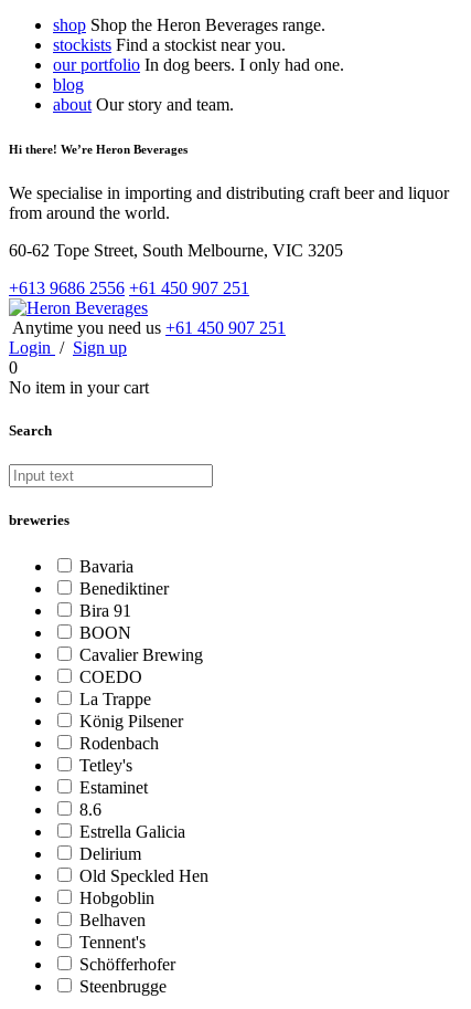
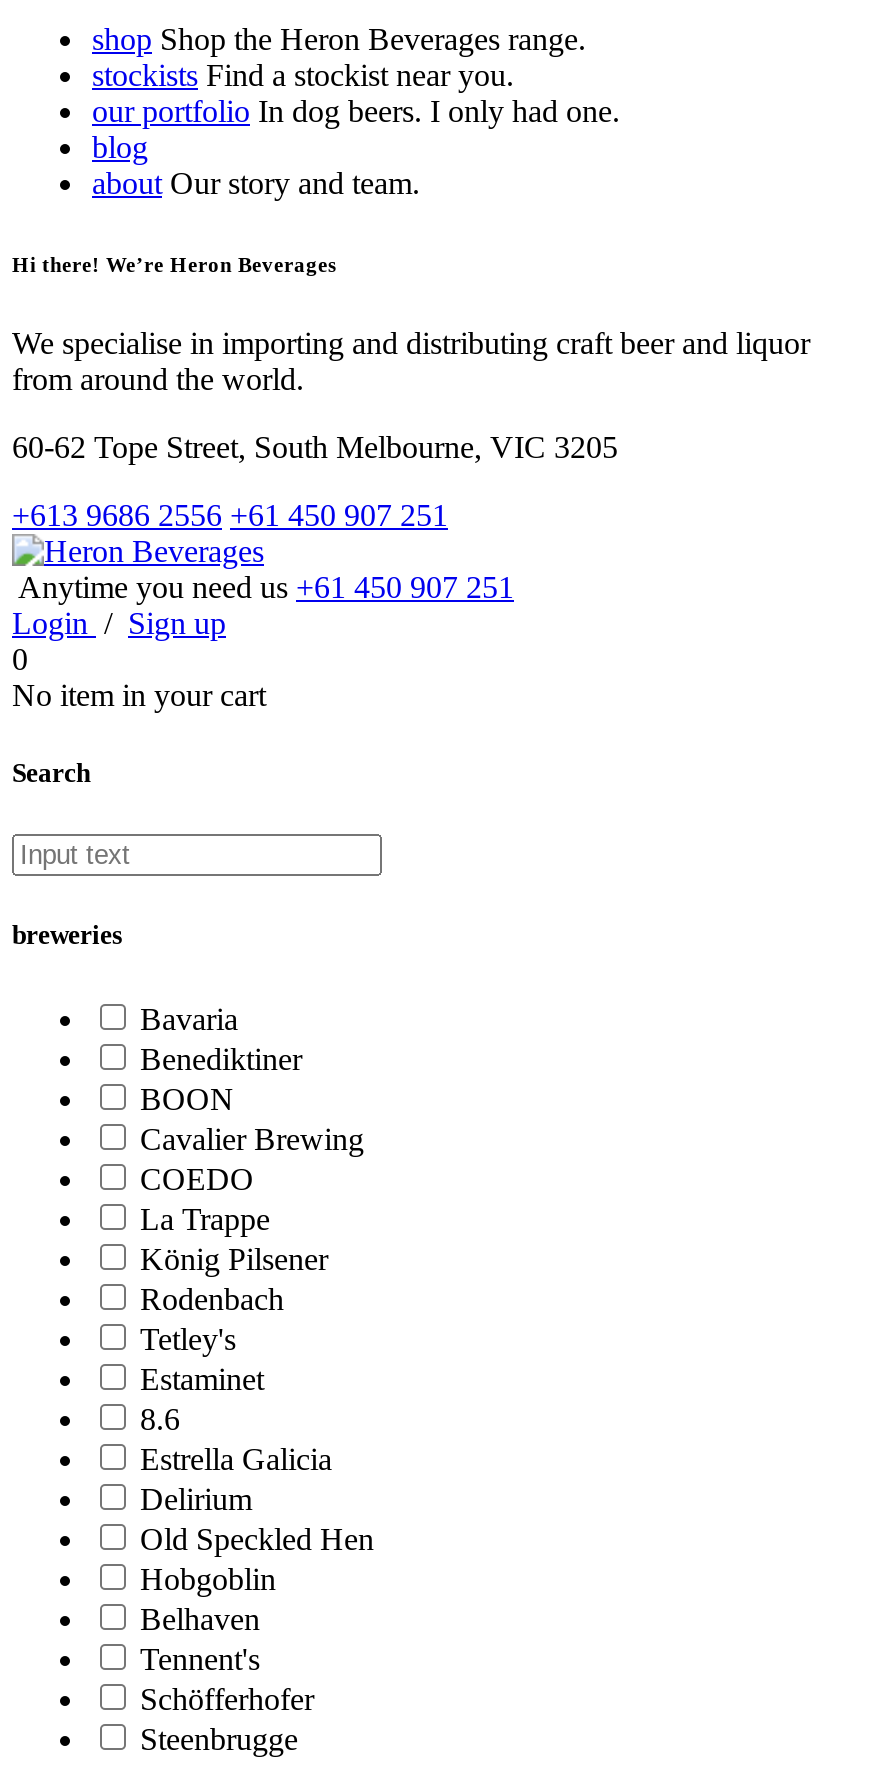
[79,601,131,620] Bira 91 -> none

